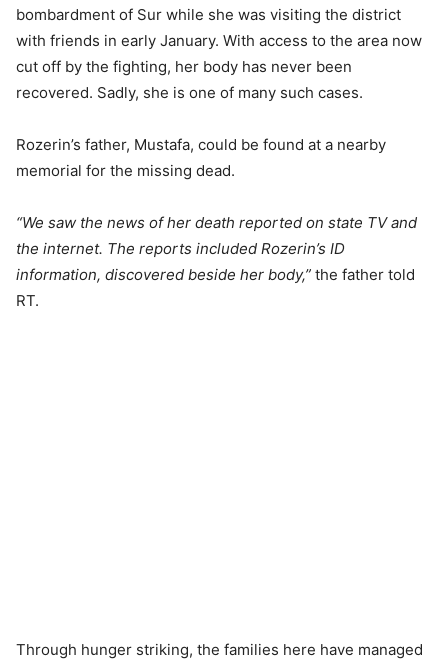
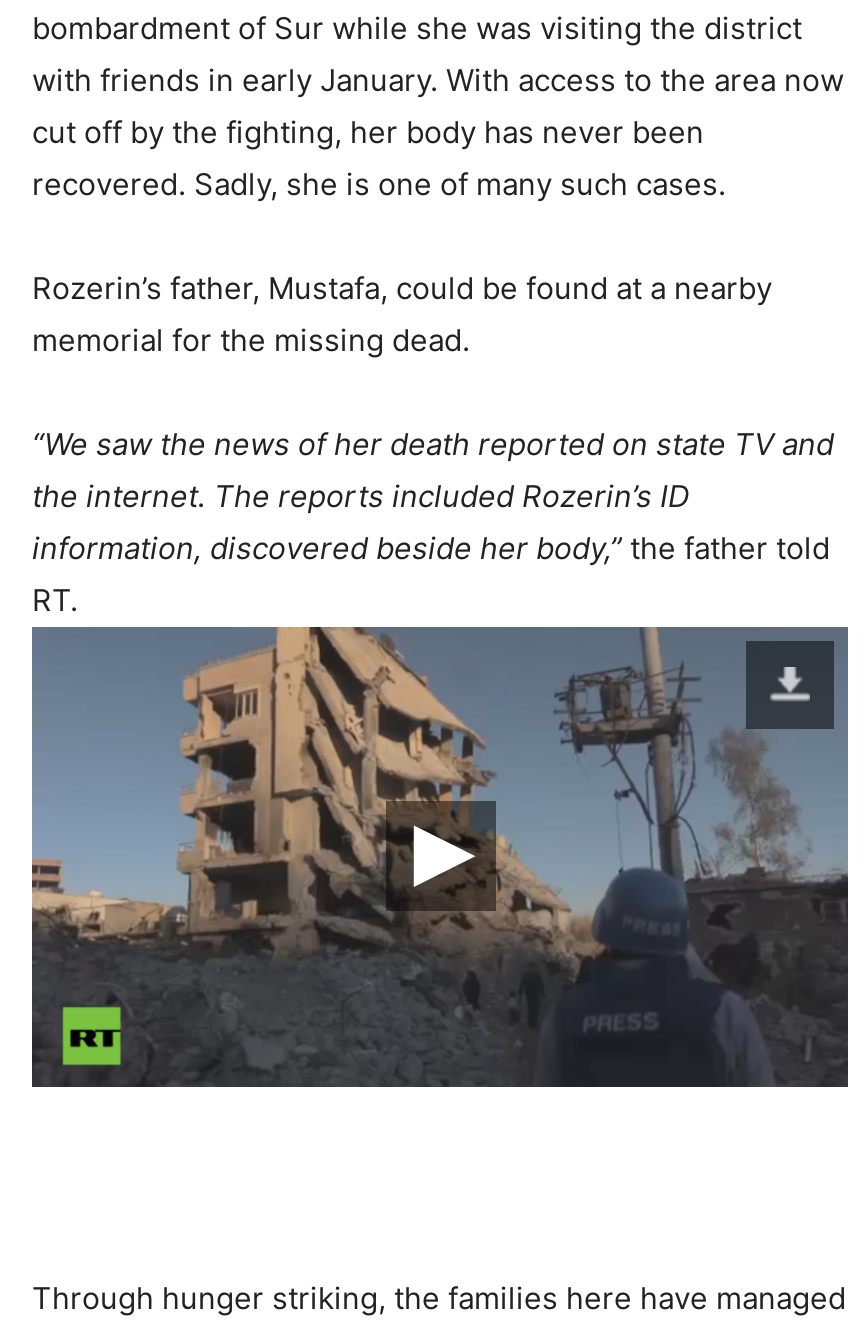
none -> [30,625,850,1089] [image]

